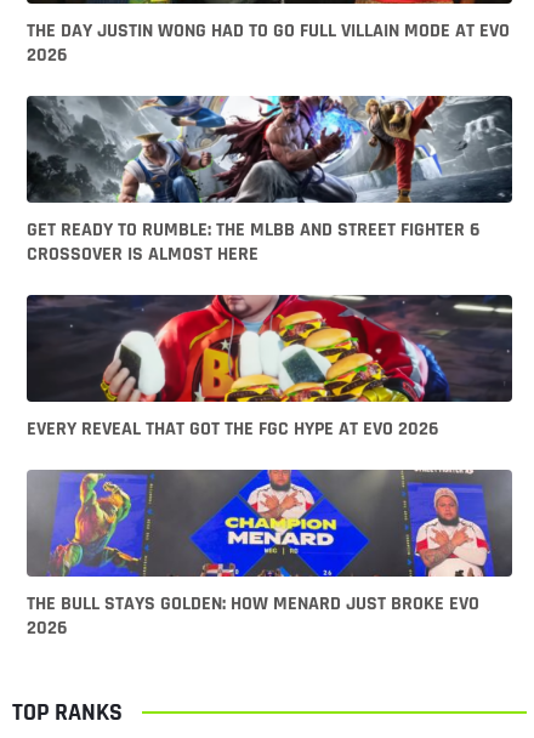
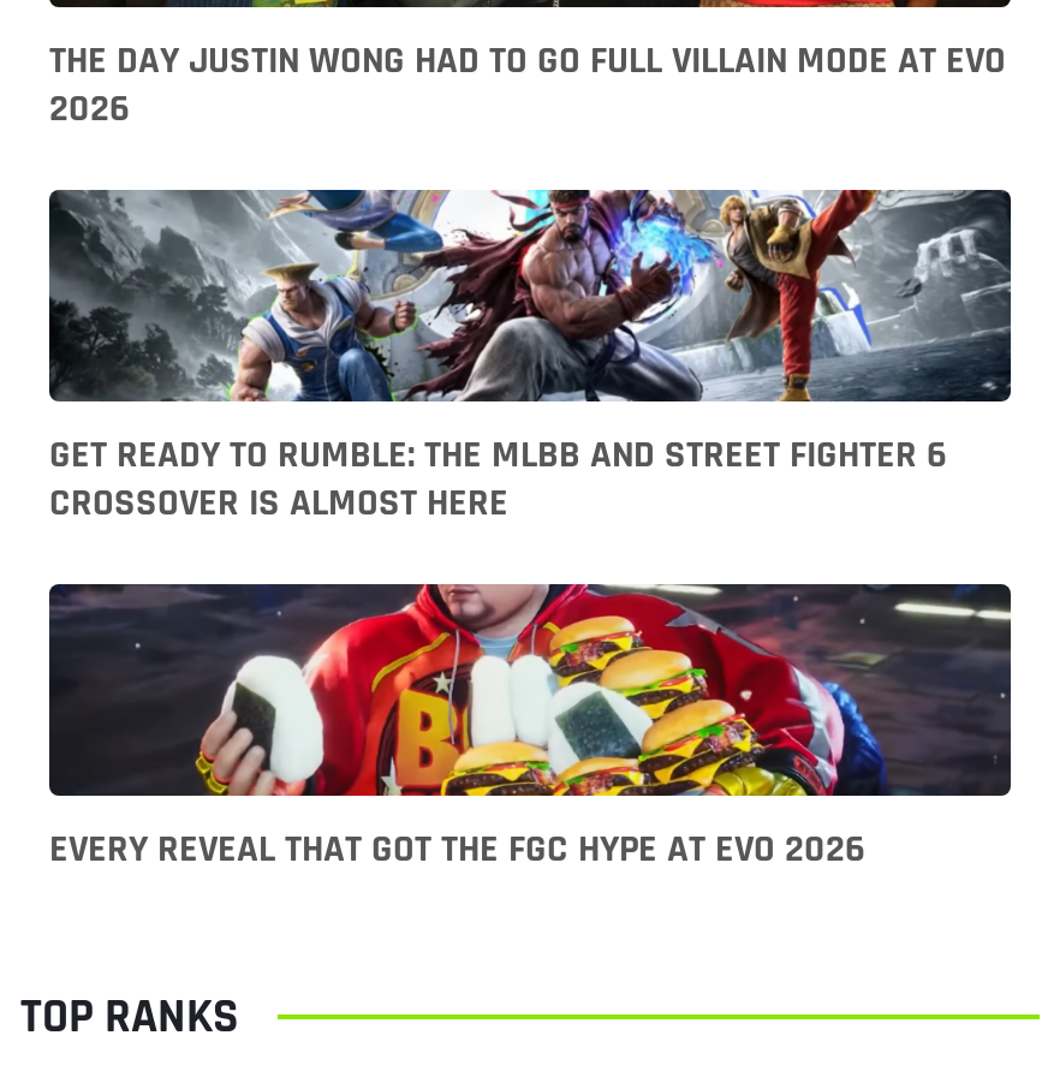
[25,469,513,640] [image] | THE BULL STAYS GOLDEN: HOW MENARD JUST BROKE EVO | 2026 -> none

